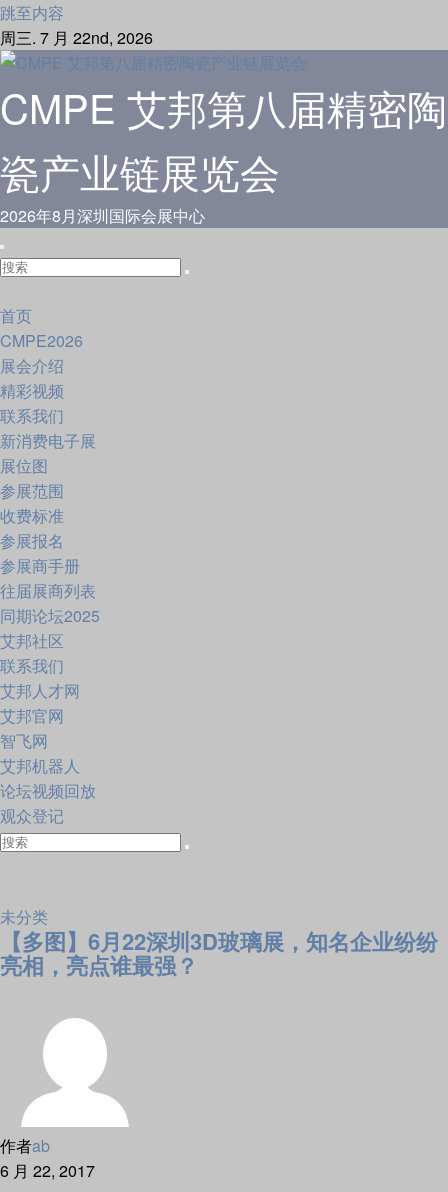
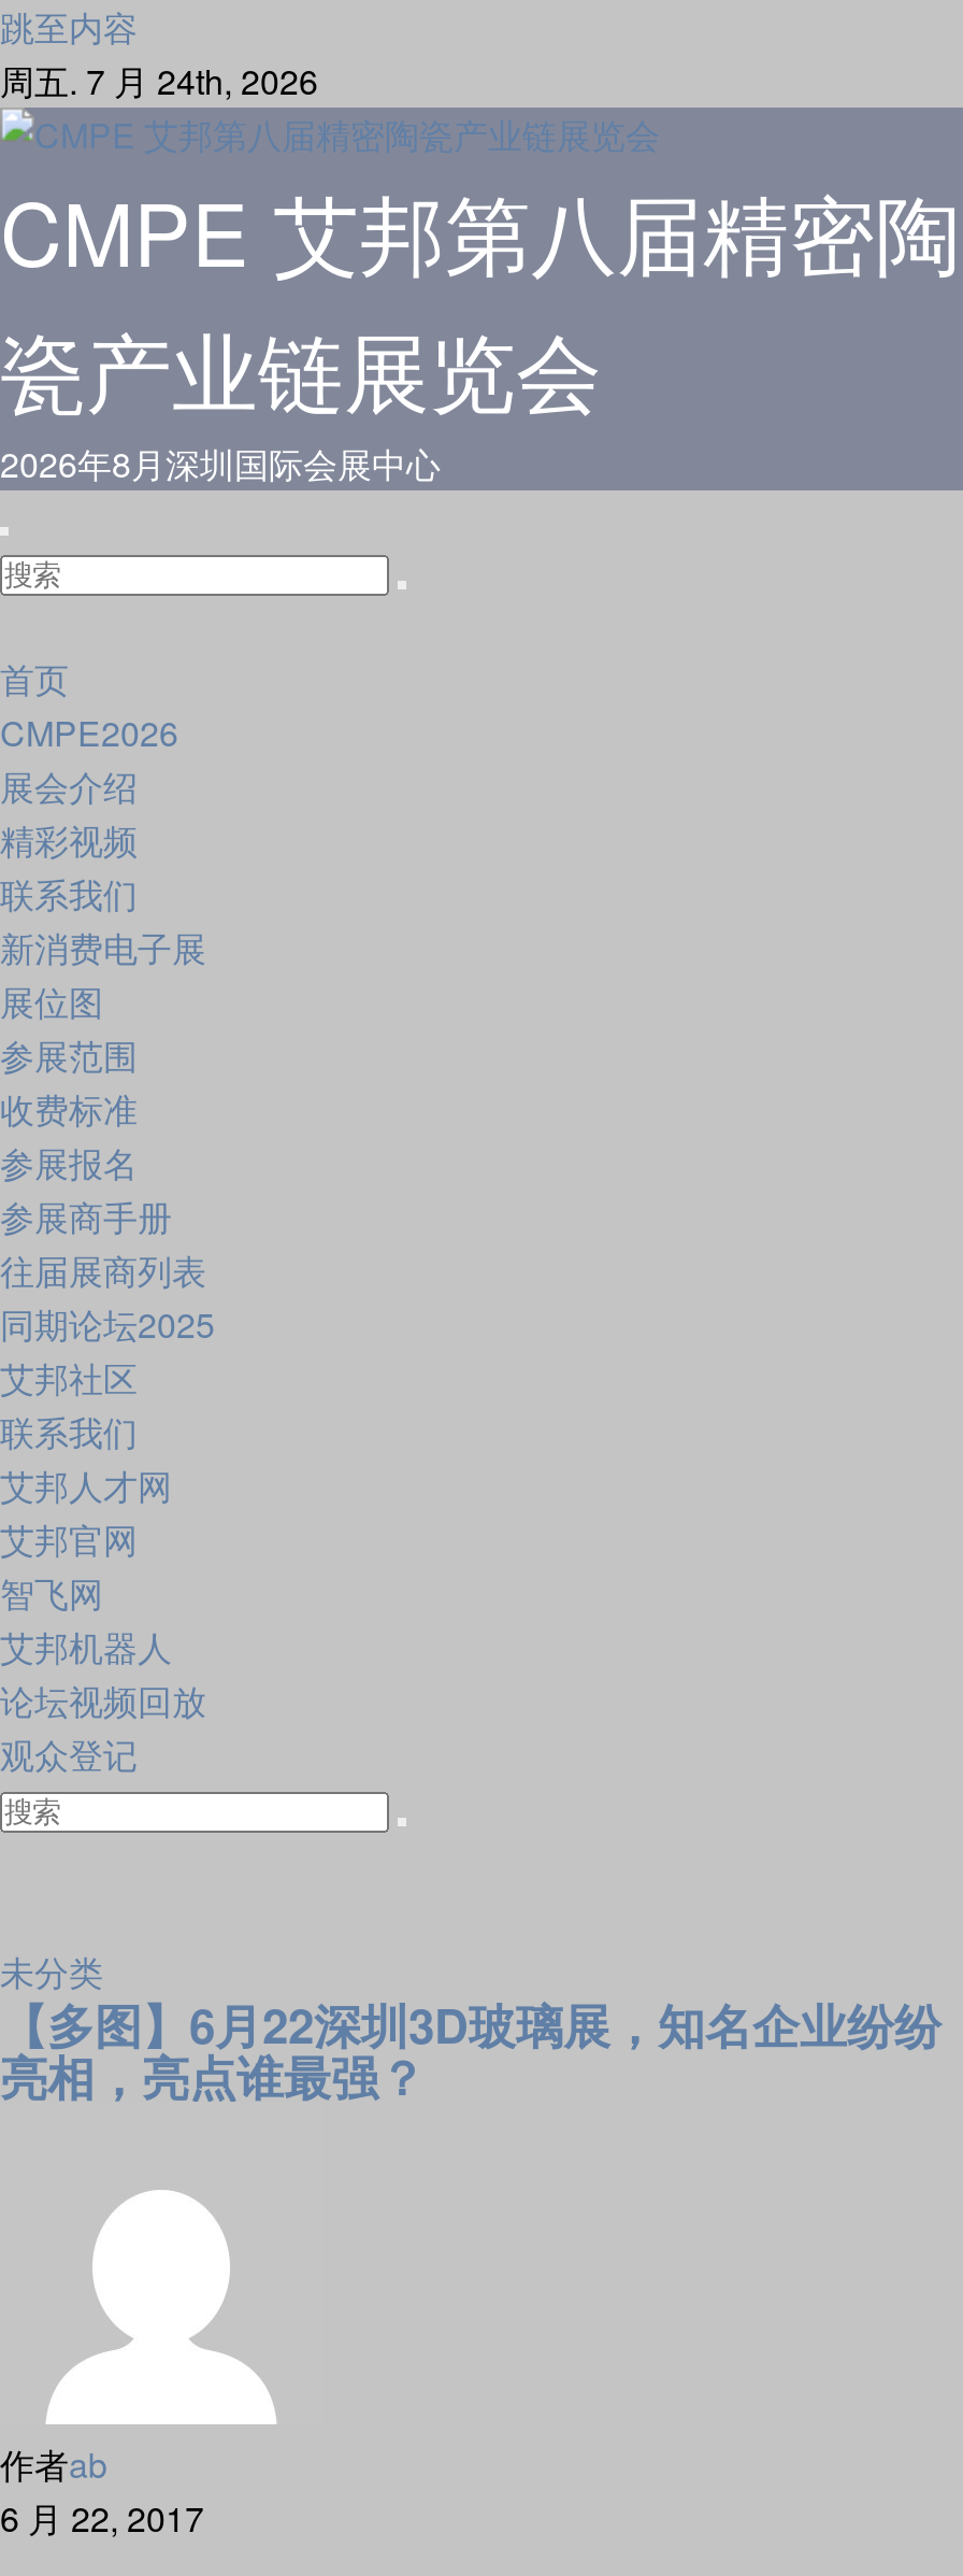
[0,26,153,49] 周三. 7 月 22nd, 2026 -> [0,56,318,105] 周五. 7 月 24th, 2026

